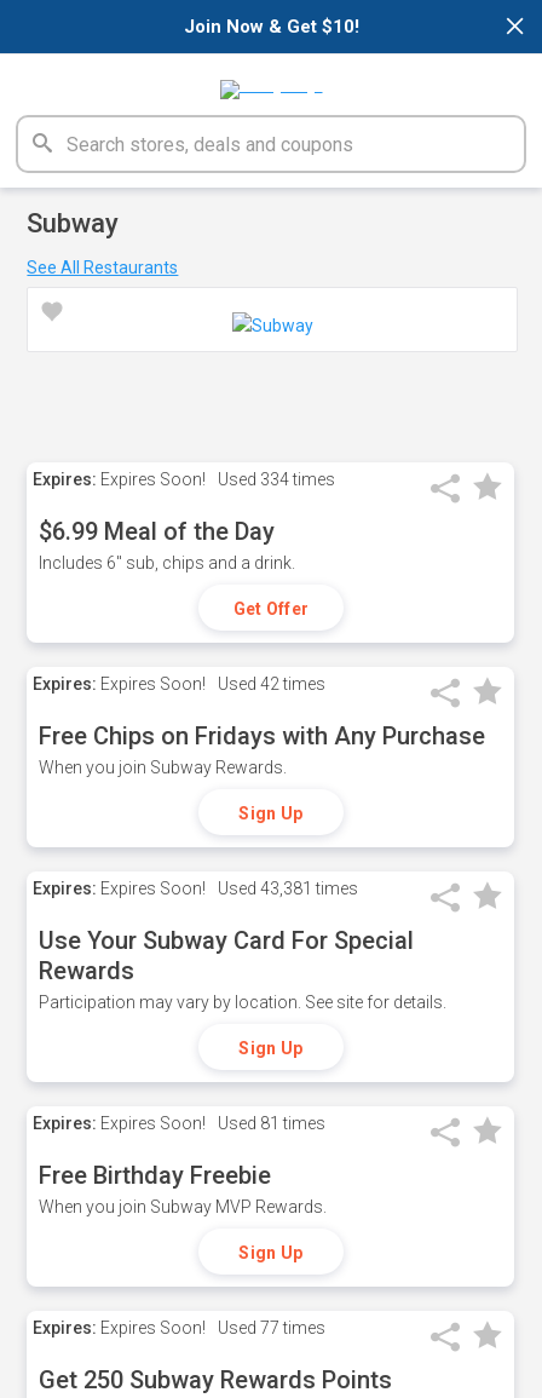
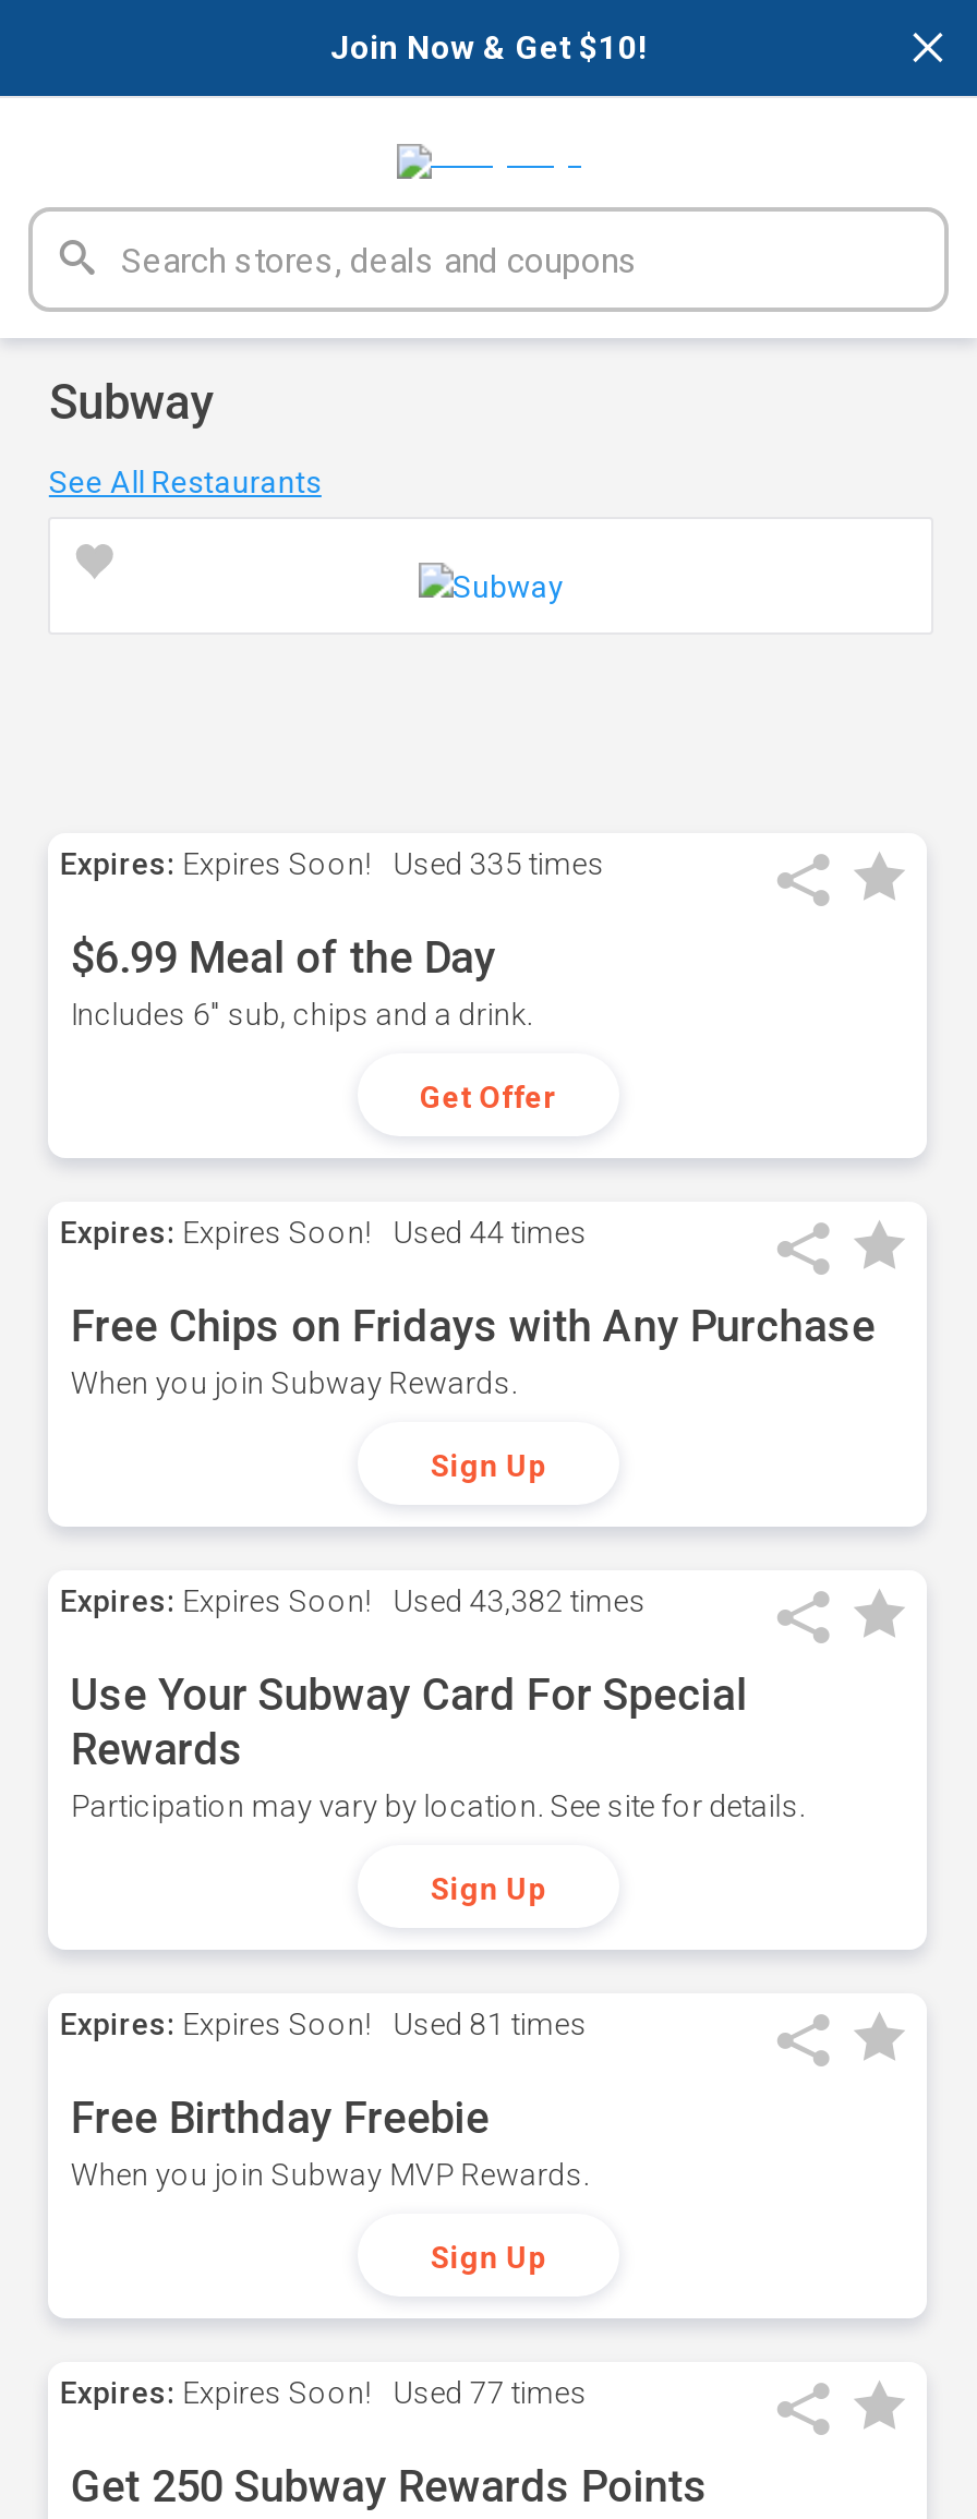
[33,470,336,489] Expires: Expires Soon! Used 334 times -> [60,846,605,881] Expires: Expires Soon! Used 335 times
[33,674,326,694] Expires: Expires Soon! Used 42 times -> [60,1215,588,1250] Expires: Expires Soon! Used 44 times
[33,879,359,898] Expires: Expires Soon! Used 43,381 times -> [60,1583,646,1618] Expires: Expires Soon! Used 43,382 times

